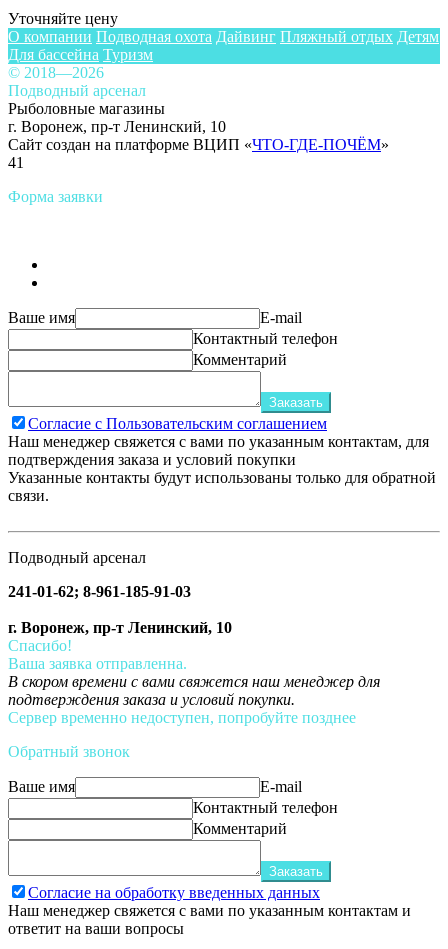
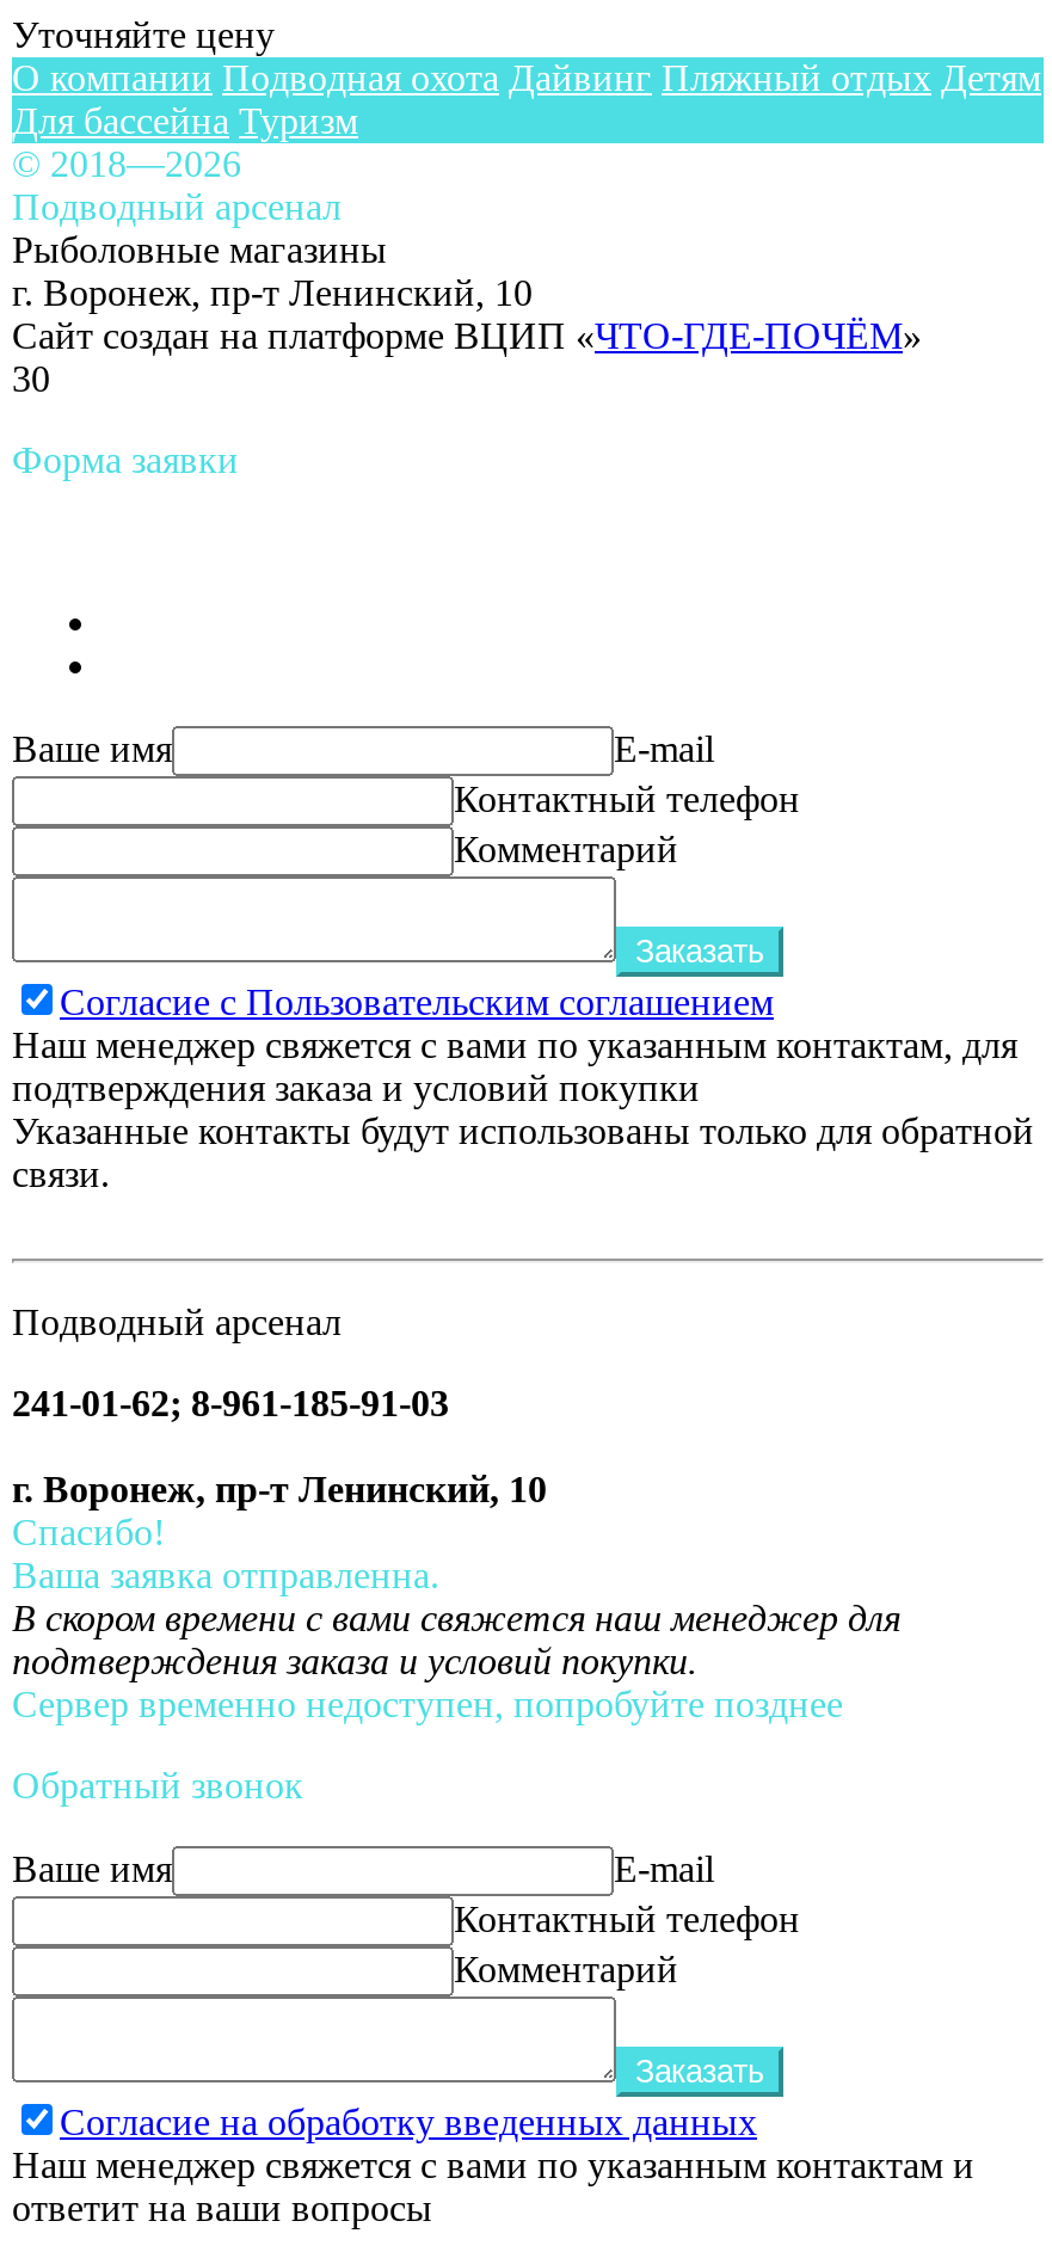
[8,154,24,171] 41 -> [12,358,50,399] 30

